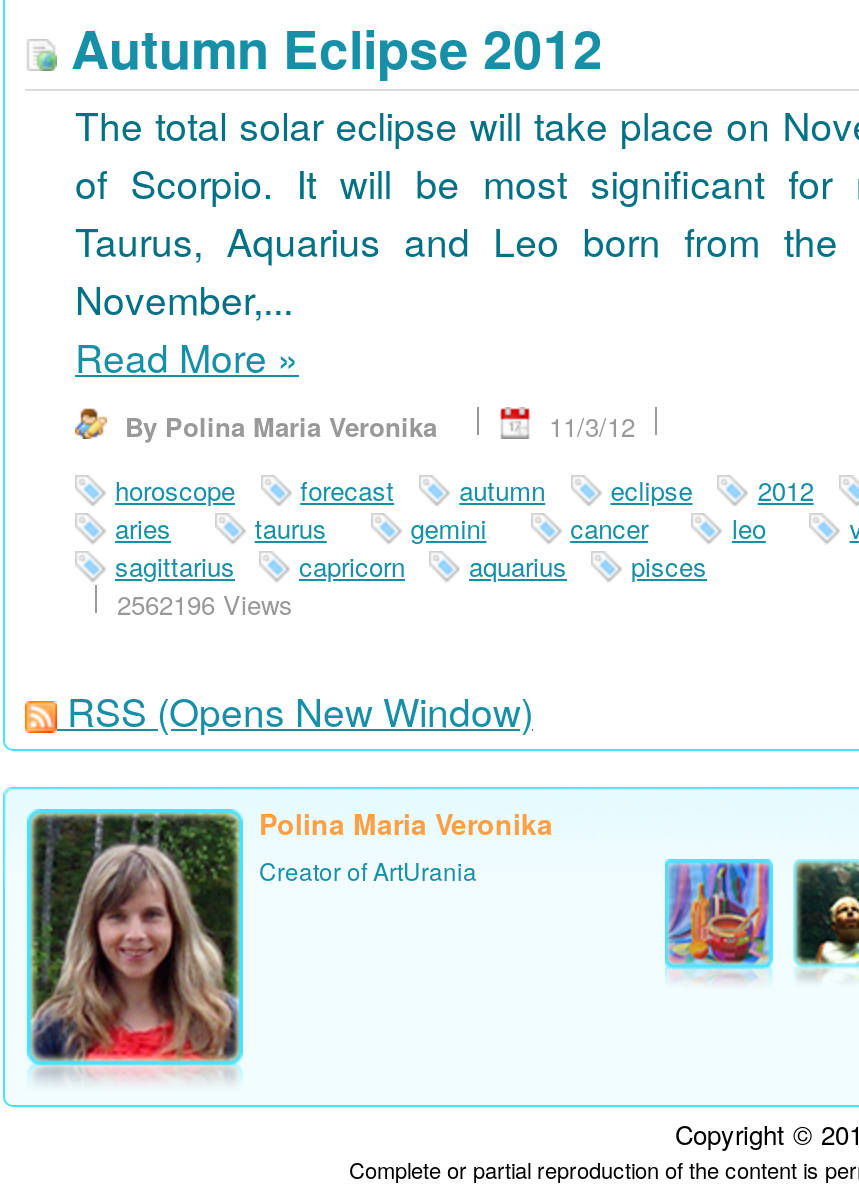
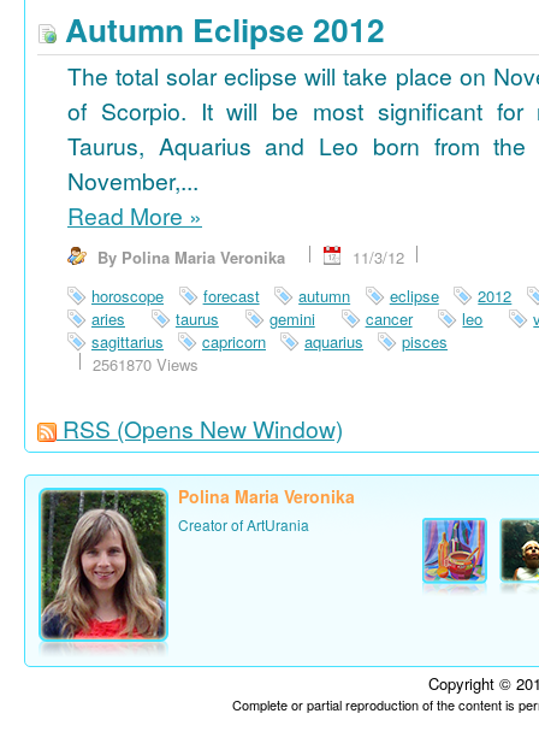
[117,586,293,624] 2562196 Views -> [93,353,199,376] 2561870 Views

